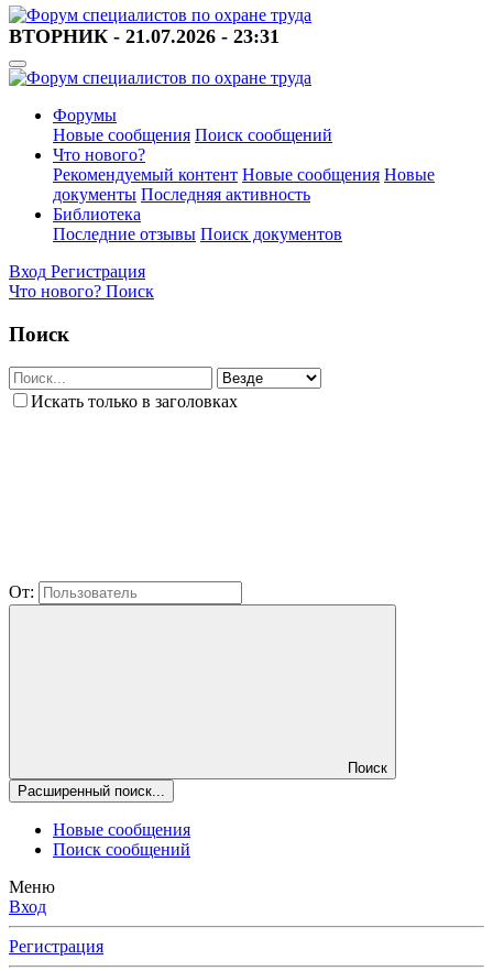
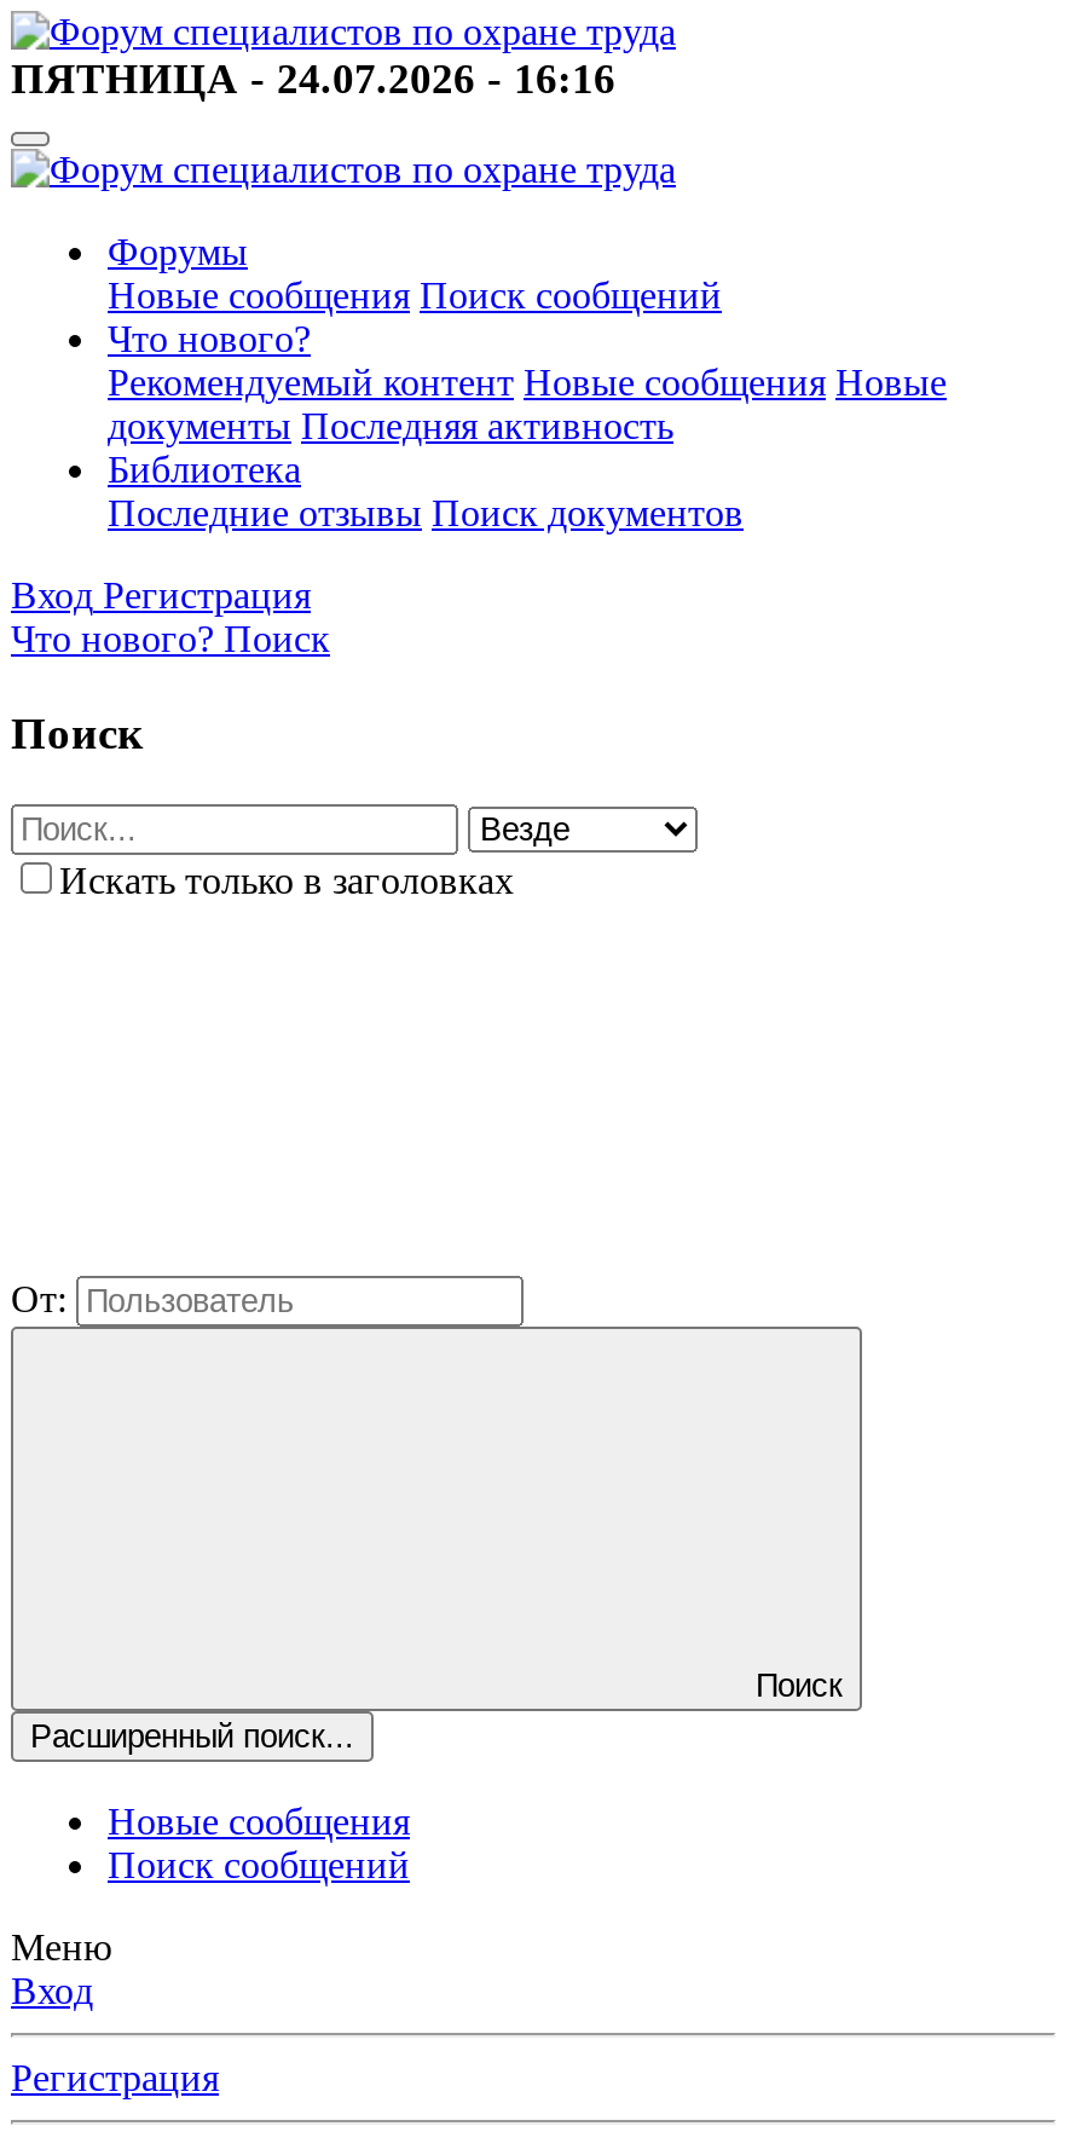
[9,25,280,47] ВТОРНИК - 21.07.2026 - 23:31 -> [11,54,615,103] ПЯТНИЦА - 24.07.2026 - 16:16

